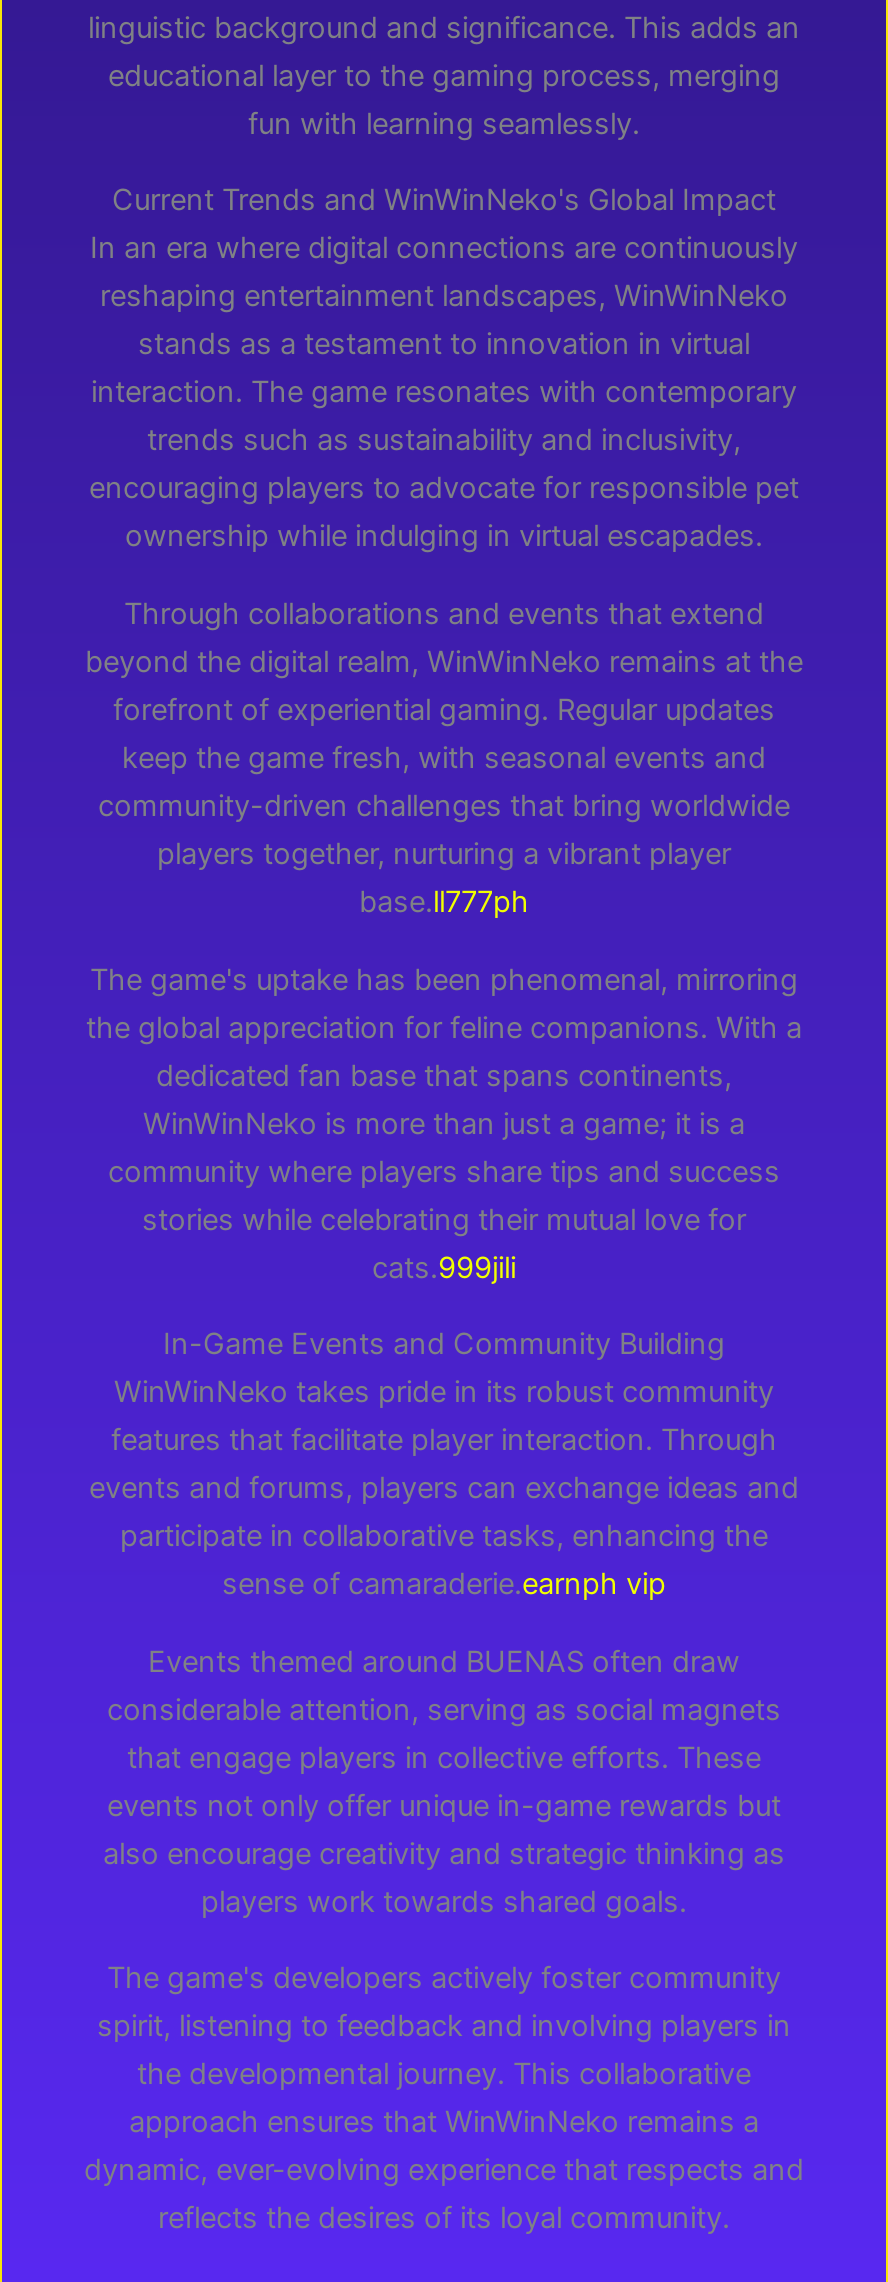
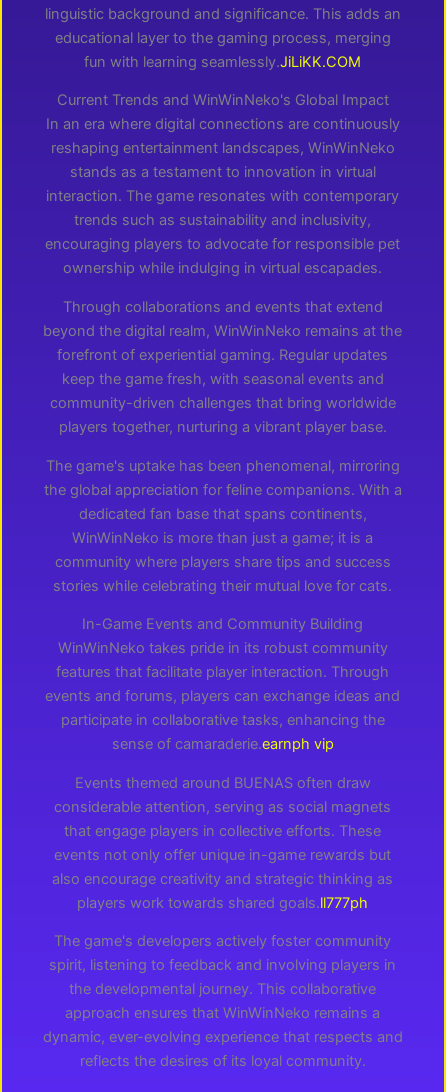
[248,106,640,142] fun with learning seamlessly. -> [84,53,361,71] fun with learning seamlessly. JiLiKK.COM
[157,836,731,920] players together, nurturing a vibrant player | base.ll777ph -> [59,418,387,436] players together, nurturing a vibrant player base.
[142,1201,746,1285] stories while celebrating their mutual love for | cats.999jili -> [53,576,392,594] stories while celebrating their mutual love for cats.
[201,1883,687,1919] players work towards shared goals. -> [77,894,368,912] players work towards shared goals. ll777ph

